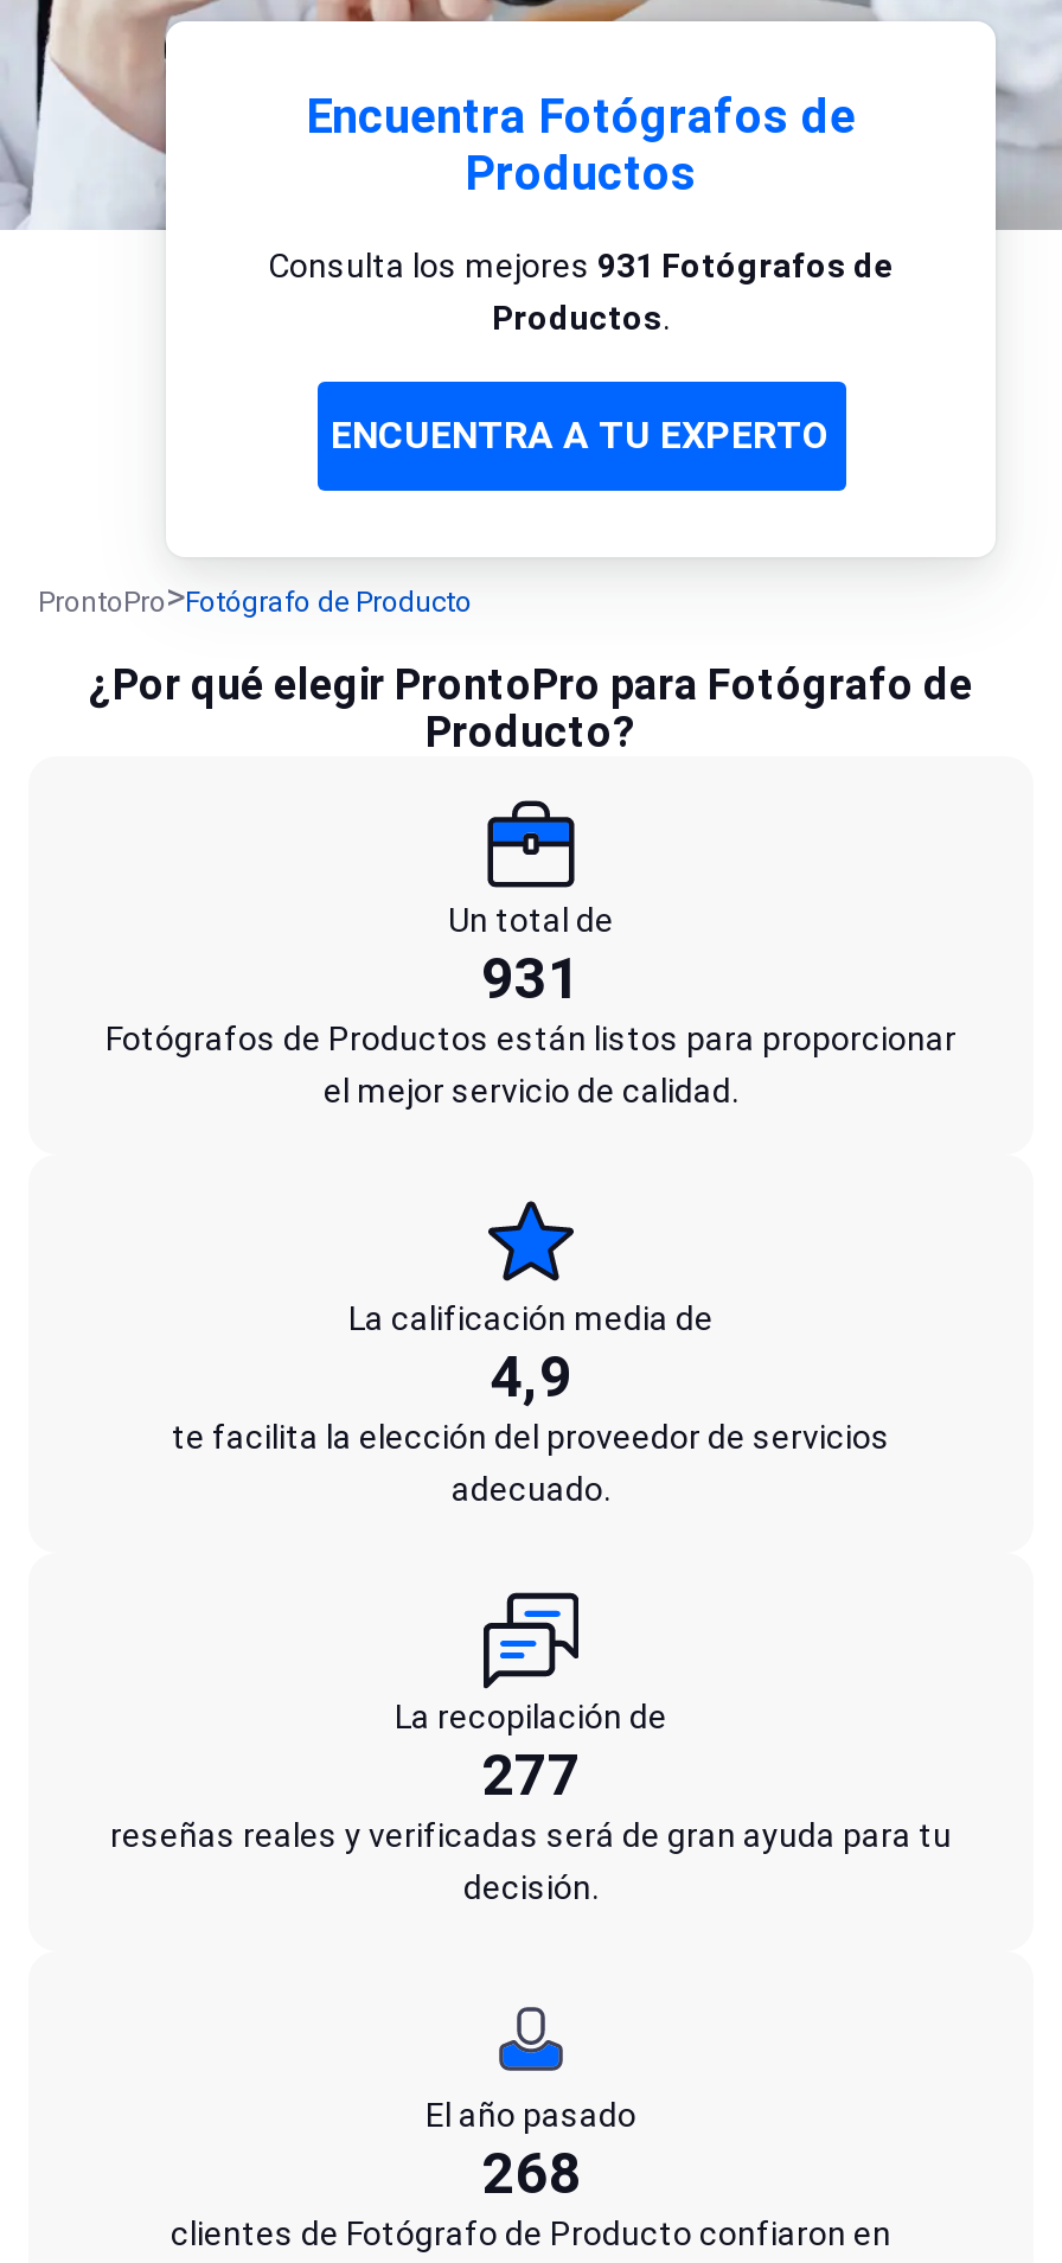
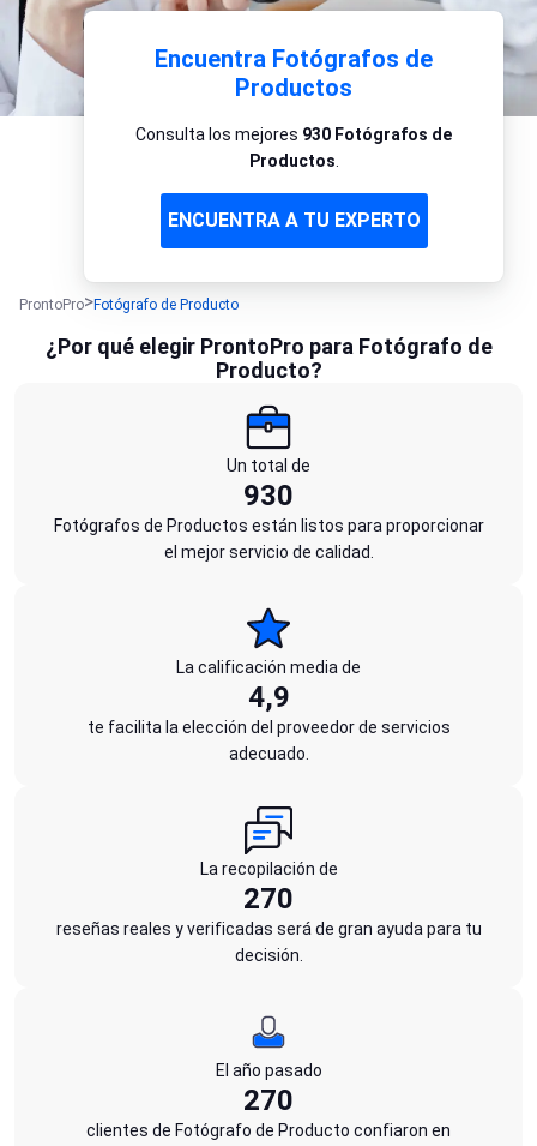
[268,246,894,284] Consulta los mejores 931 Fotógrafos de -> [135,125,452,144] Consulta los mejores 930 Fotógrafos de
[481,946,581,1012] 931 -> [243,479,294,512] 930
[481,1742,581,1809] 277 -> [243,882,294,915] 270
[481,2140,581,2207] 268 -> [243,1083,294,1117] 270

